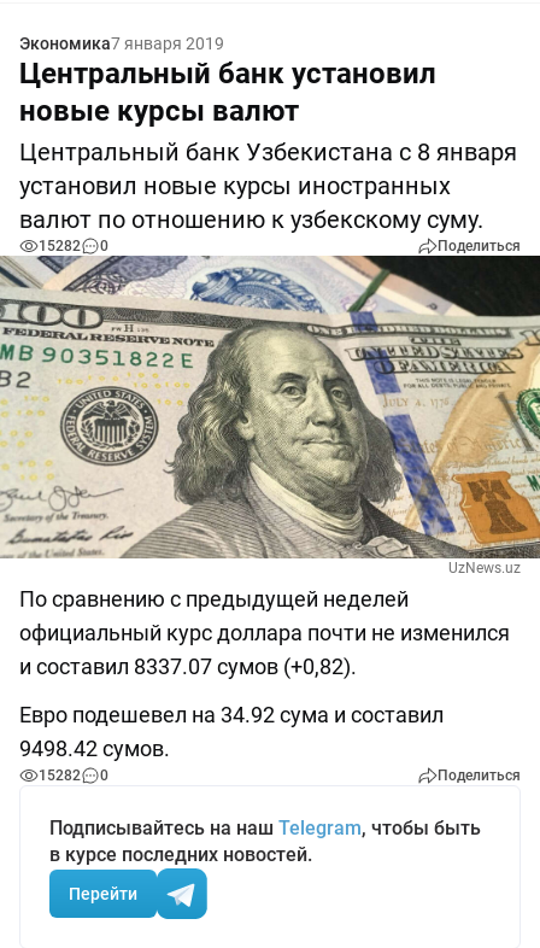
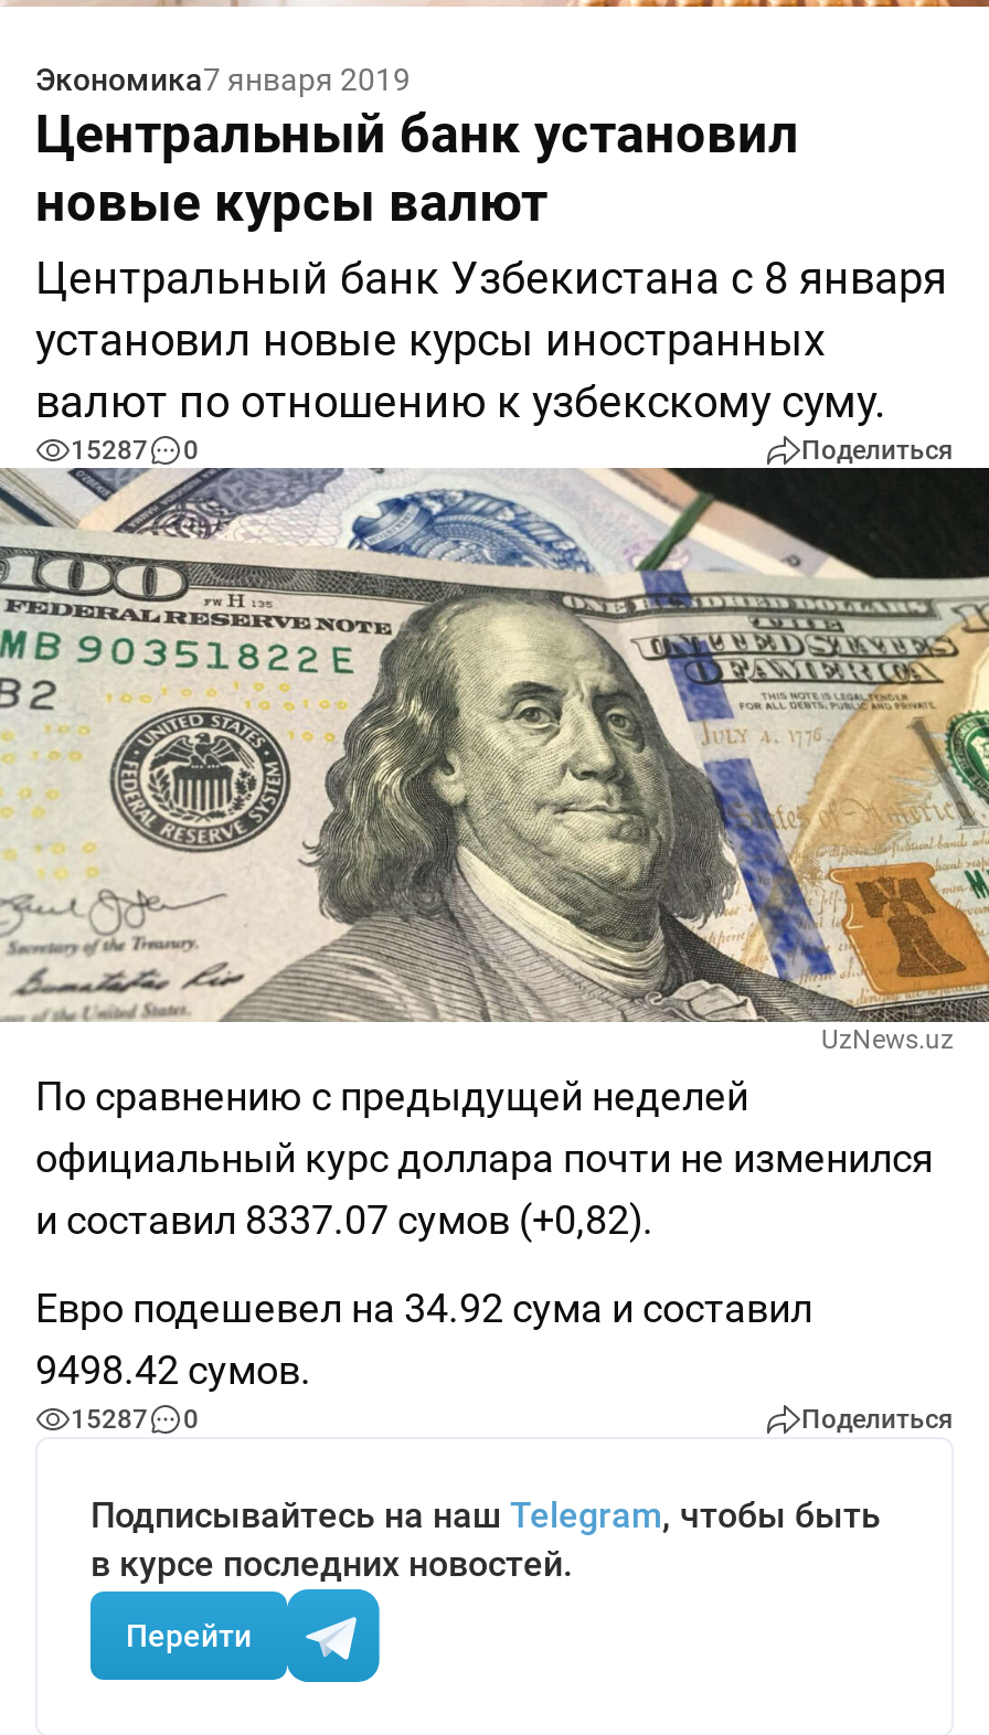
[39,238,108,254] 15282 0 -> [71,435,199,466] 15287 0
[39,767,108,784] 15282 0 -> [71,1404,199,1435] 15287 0

